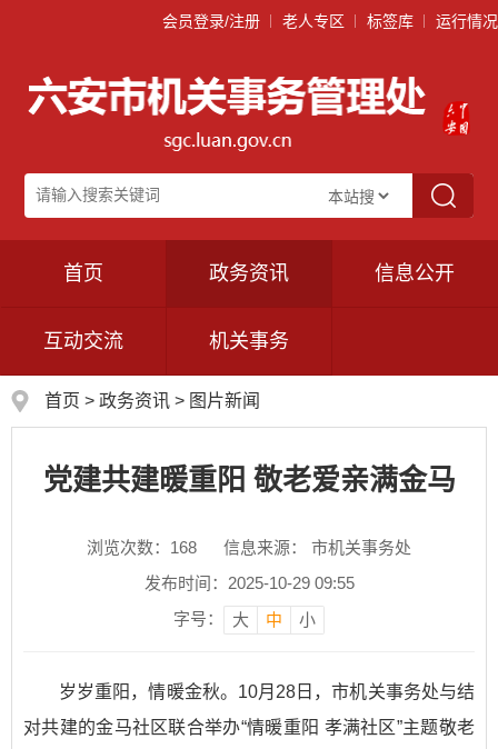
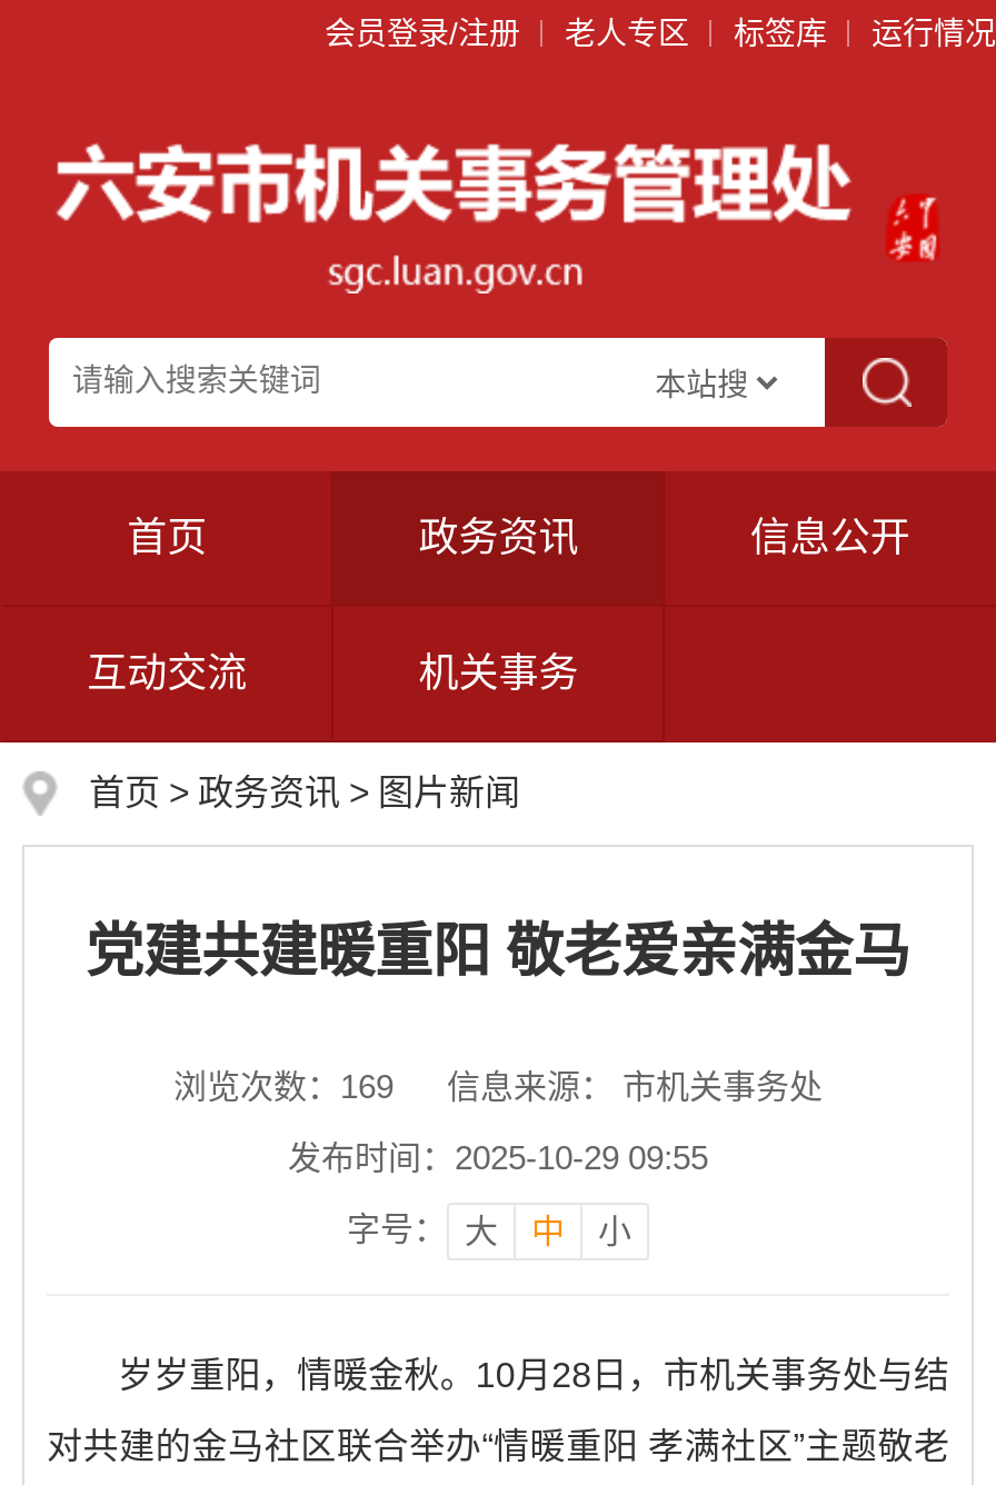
[87,537,411,556] 浏览次数：168 信息来源： 市机关事务处 -> [173,1066,823,1104] 浏览次数：169 信息来源： 市机关事务处

